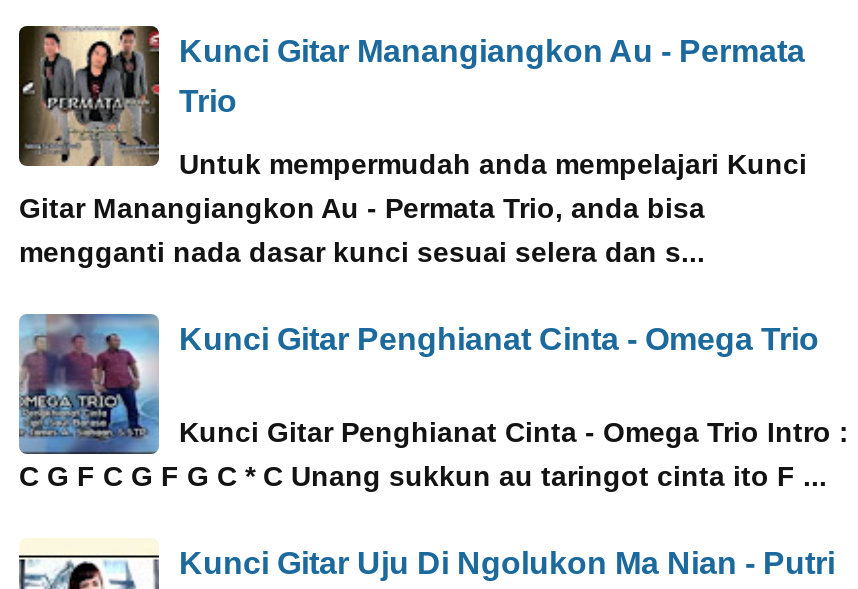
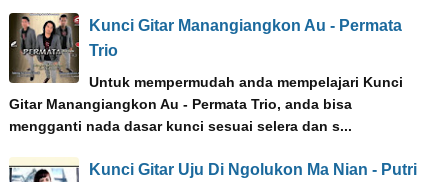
[19,311,849,492] [image] | Kunci Gitar Penghianat Cinta - Omega Trio | Kunci Gitar Penghianat Cinta - Omega Trio Intro : | C G F C G F G C * C Unang sukkun au taringot cinta ito F ... -> none

